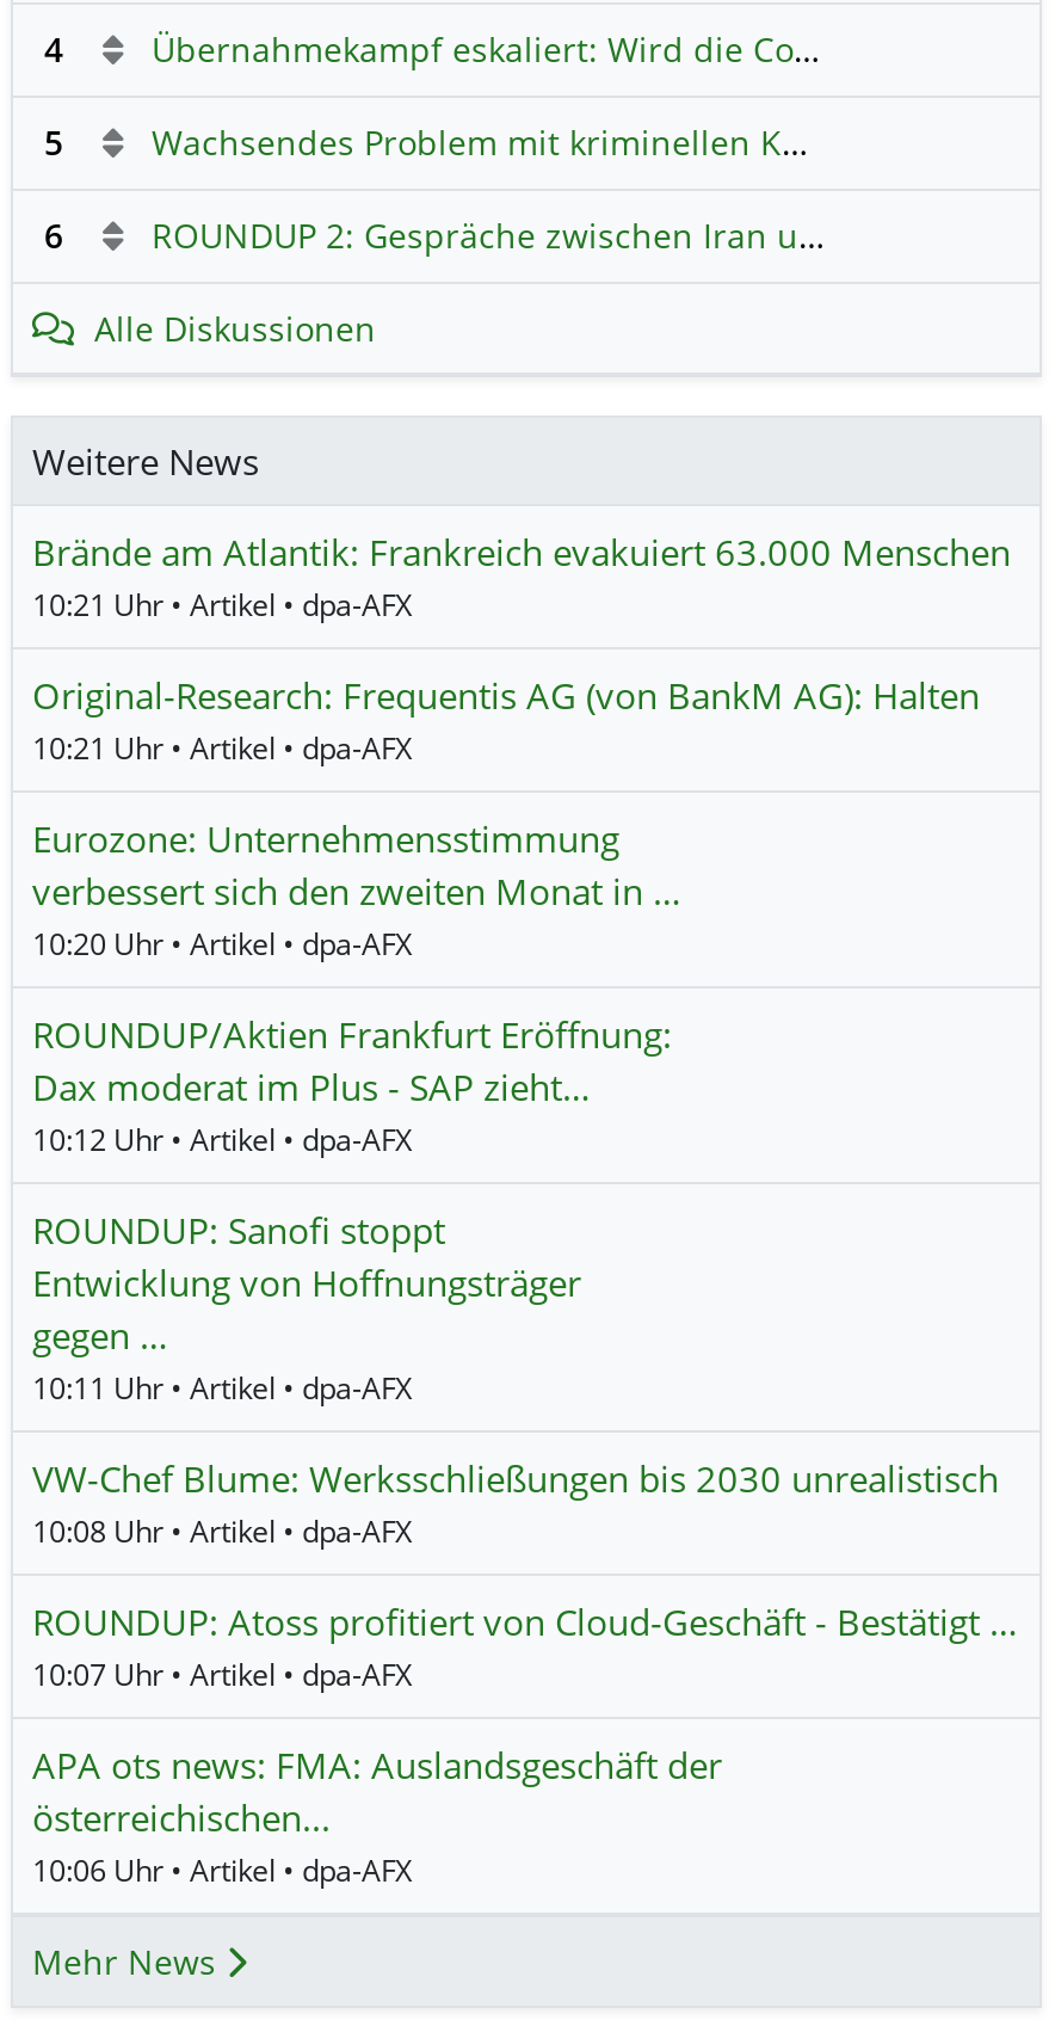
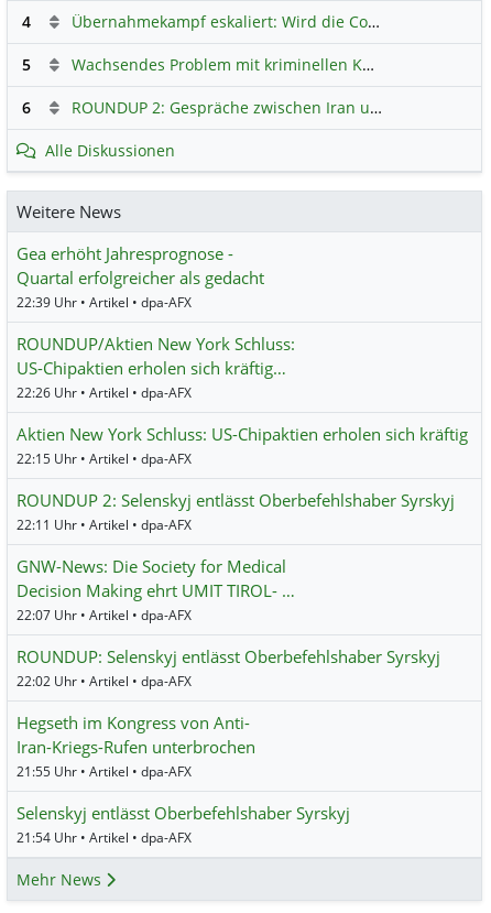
[32,526,1011,624] Brände am Atlantik: Frankreich evakuiert 63.000 Menschen | 10:21 Uhr • Artikel • dpa-AFX -> [17,243,264,312] Gea erhöht Jahresprognose - | Quartal erfolgreicher als gedacht | 22:39 Uhr • Artikel • dpa-AFX
[32,669,980,767] Original-Research: Frequentis AG (von BankM AG): Halten | 10:21 Uhr • Artikel • dpa-AFX -> [17,333,295,402] ROUNDUP/Aktien New York Schluss: | US-Chipaktien erholen sich kräftig… | 22:26 Uhr • Artikel • dpa-AFX
[32,812,681,963] Eurozone: Unternehmensstimmung | verbessert sich den zweiten Monat in … | 10:20 Uhr • Artikel • dpa-AFX -> [17,423,468,468] Aktien New York Schluss: US-Chipaktien erholen sich kräftig | 22:15 Uhr • Artikel • dpa-AFX
[32,1008,672,1159] ROUNDUP/Aktien Frankfurt Eröffnung: | Dax moderat im Plus - SAP zieht… | 10:12 Uhr • Artikel • dpa-AFX -> [17,489,455,534] ROUNDUP 2: Selenskyj entlässt Oberbefehlshaber Syrskyj | 22:11 Uhr • Artikel • dpa-AFX
[32,1204,581,1407] ROUNDUP: Sanofi stoppt | Entwicklung von Hoffnungsträger | gegen … | 10:11 Uhr • Artikel • dpa-AFX -> [17,555,295,625] GNW-News: Die Society for Medical | Decision Making ehrt UMIT TIROL- … | 22:07 Uhr • Artikel • dpa-AFX
[32,1452,999,1550] VW-Chef Blume: Werksschließungen bis 2030 unrealistisch | 10:08 Uhr • Artikel • dpa-AFX -> [17,646,440,691] ROUNDUP: Selenskyj entlässt Oberbefehlshaber Syrskyj | 22:02 Uhr • Artikel • dpa-AFX
[32,1595,1018,1693] ROUNDUP: Atoss profitiert von Cloud-Geschäft - Bestätigt … | 10:07 Uhr • Artikel • dpa-AFX -> [17,712,255,781] Hegseth im Kongress von Anti- | Iran-Kriegs-Rufen unterbrochen | 21:55 Uhr • Artikel • dpa-AFX
[32,1739,722,1889] APA ots news: FMA: Auslandsgeschäft der | österreichischen... | 10:06 Uhr • Artikel • dpa-AFX -> [17,802,350,847] Selenskyj entlässt Oberbefehlshaber Syrskyj | 21:54 Uhr • Artikel • dpa-AFX

